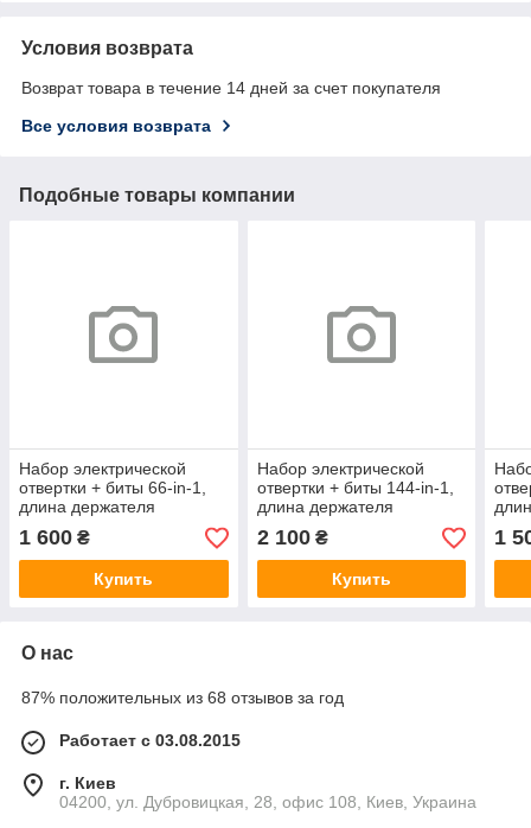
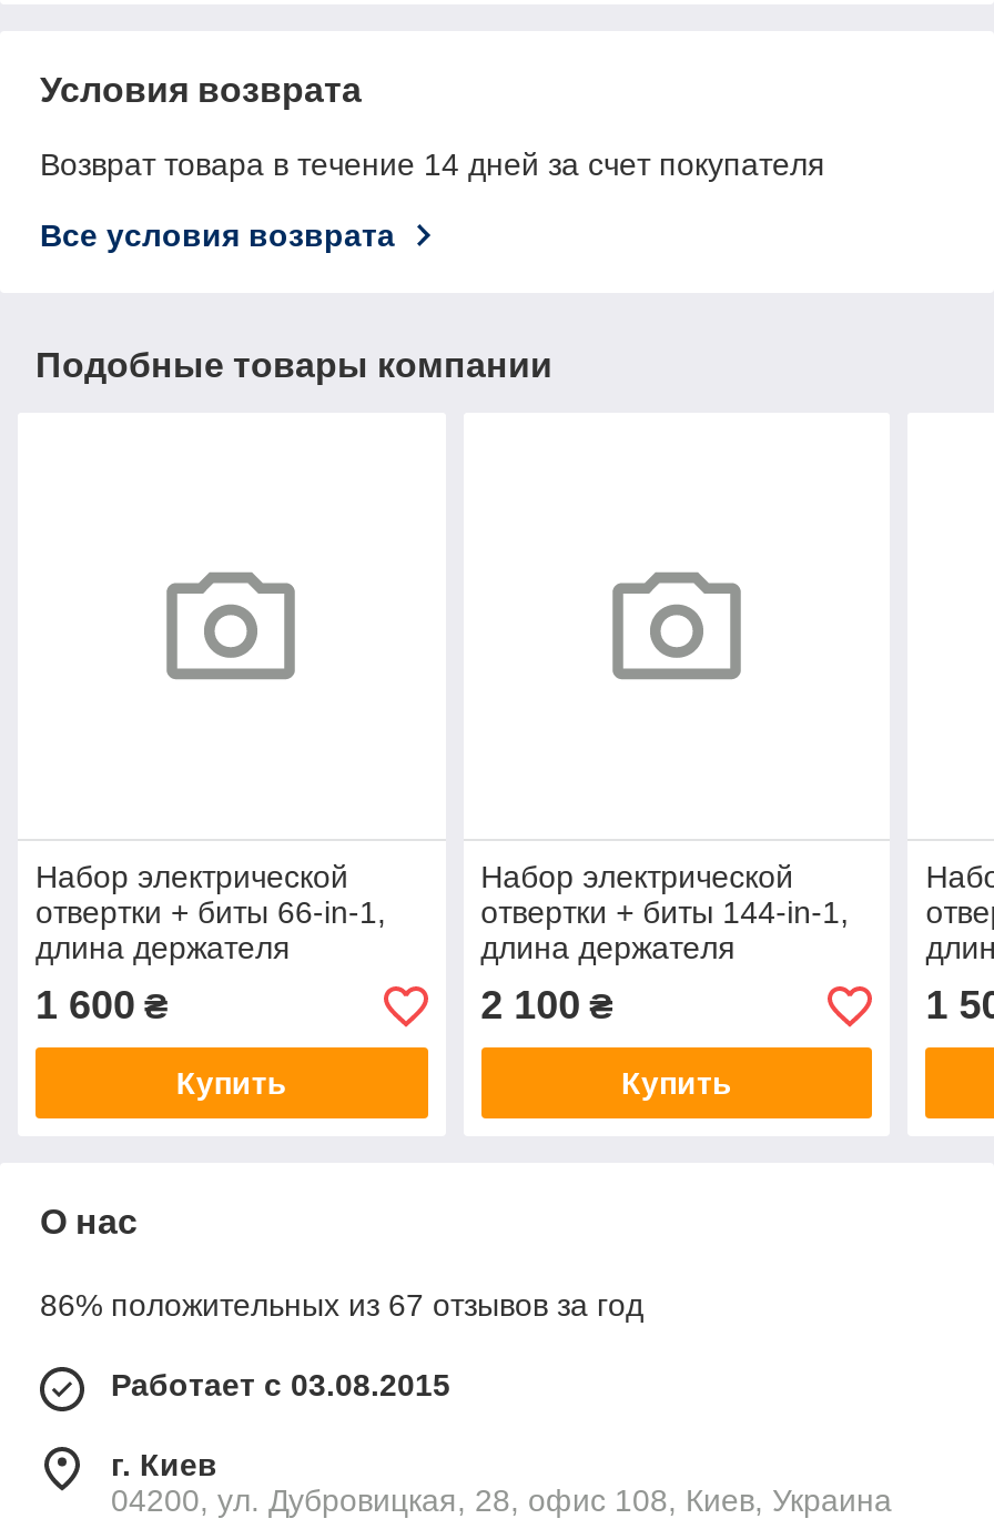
[21,688,344,707] 87% положительных из 68 отзывов за год -> [40,1288,643,1324] 86% положительных из 67 отзывов за год

